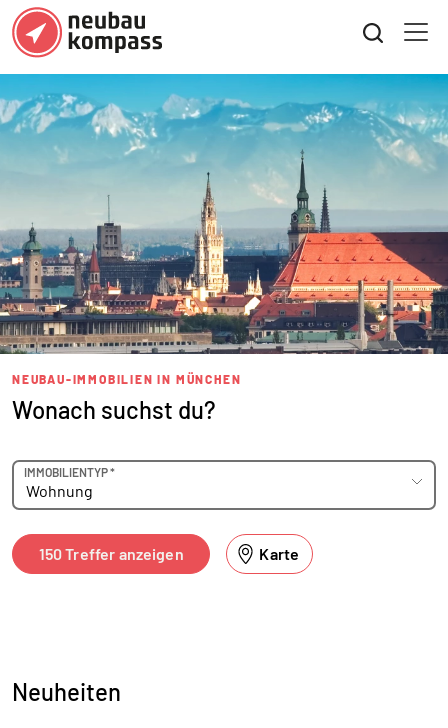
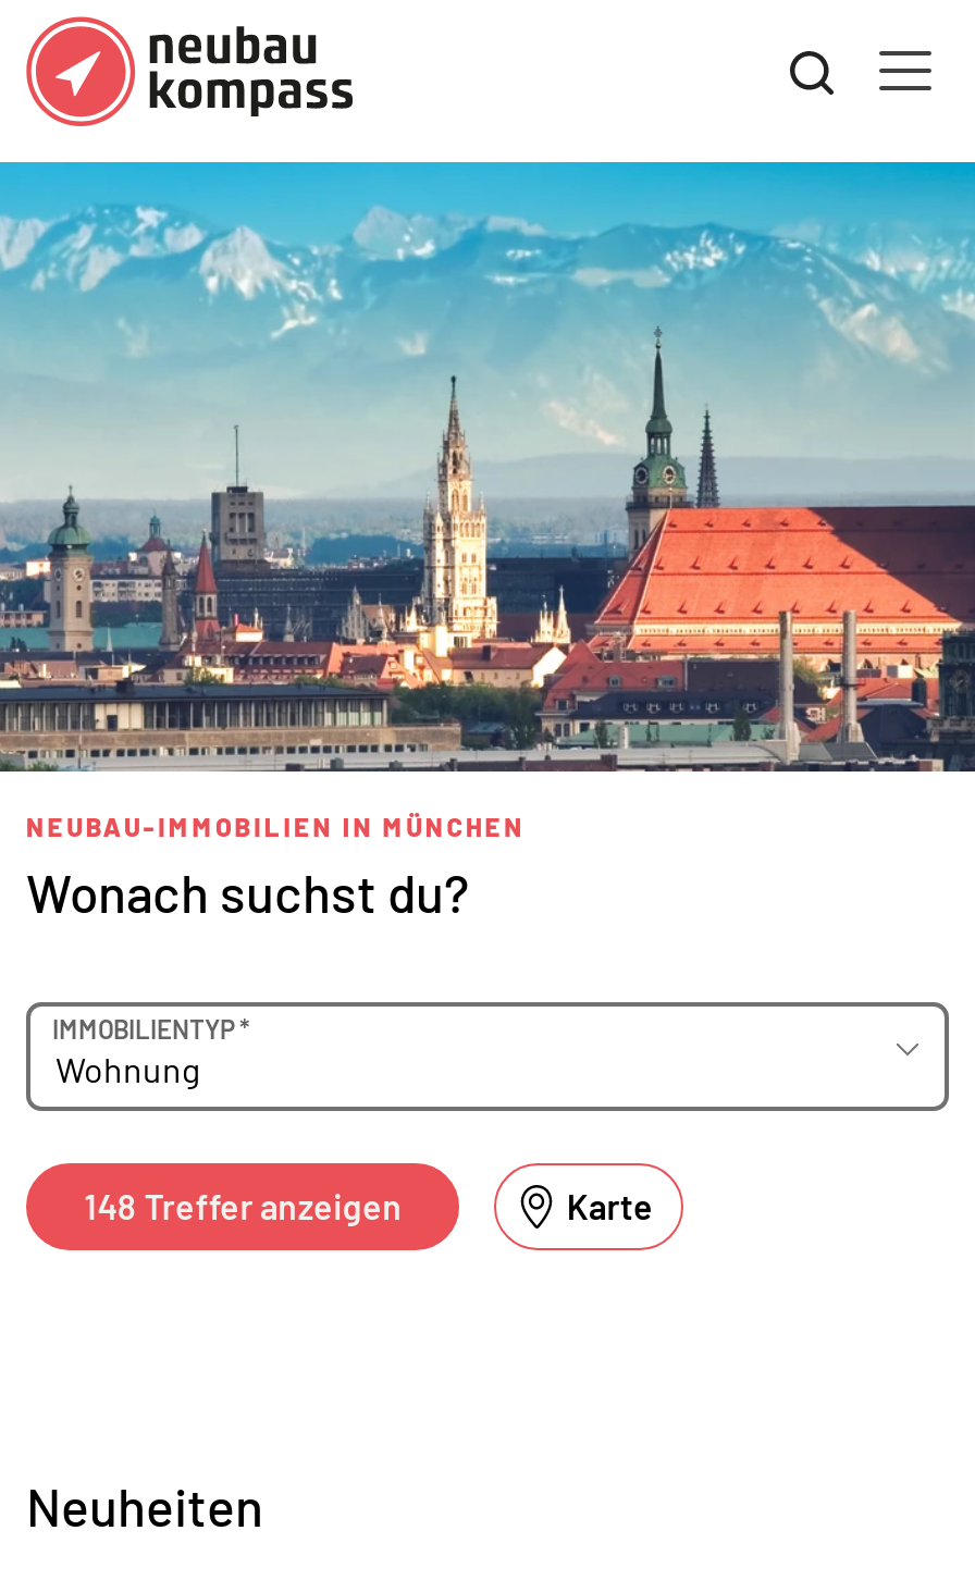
[39,544,184,563] 150 Treffer anzeigen -> [84,1185,402,1226] 148 Treffer anzeigen

